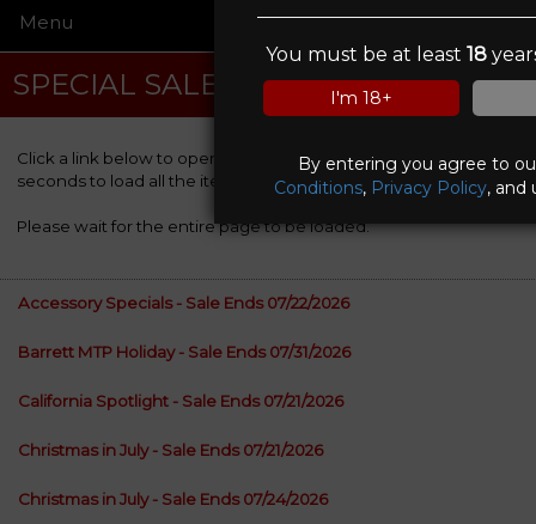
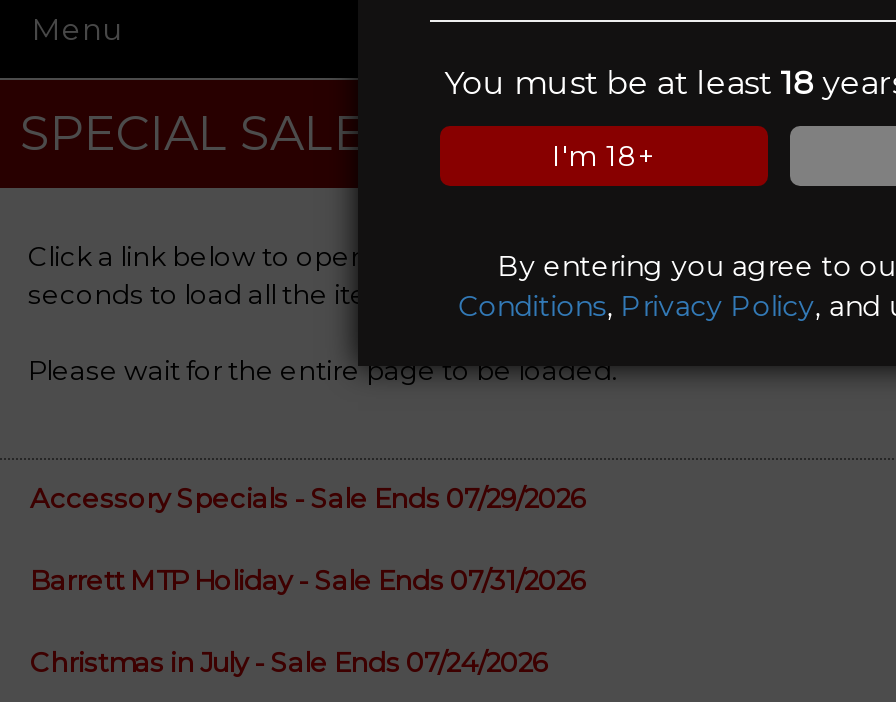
[18,293,349,312] Accessory Specials - Sale Ends 07/22/2026 -> [30,482,586,514] Accessory Specials - Sale Ends 07/29/2026
[18,391,343,459] California Spotlight - Sale Ends 07/21/2026 | Christmas in July - Sale Ends 07/21/2026 -> none

